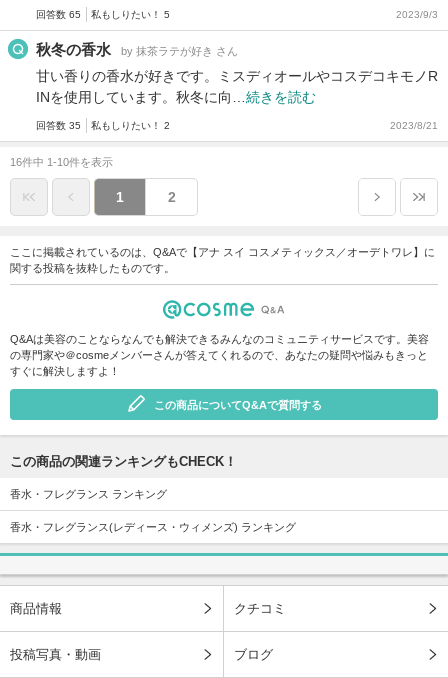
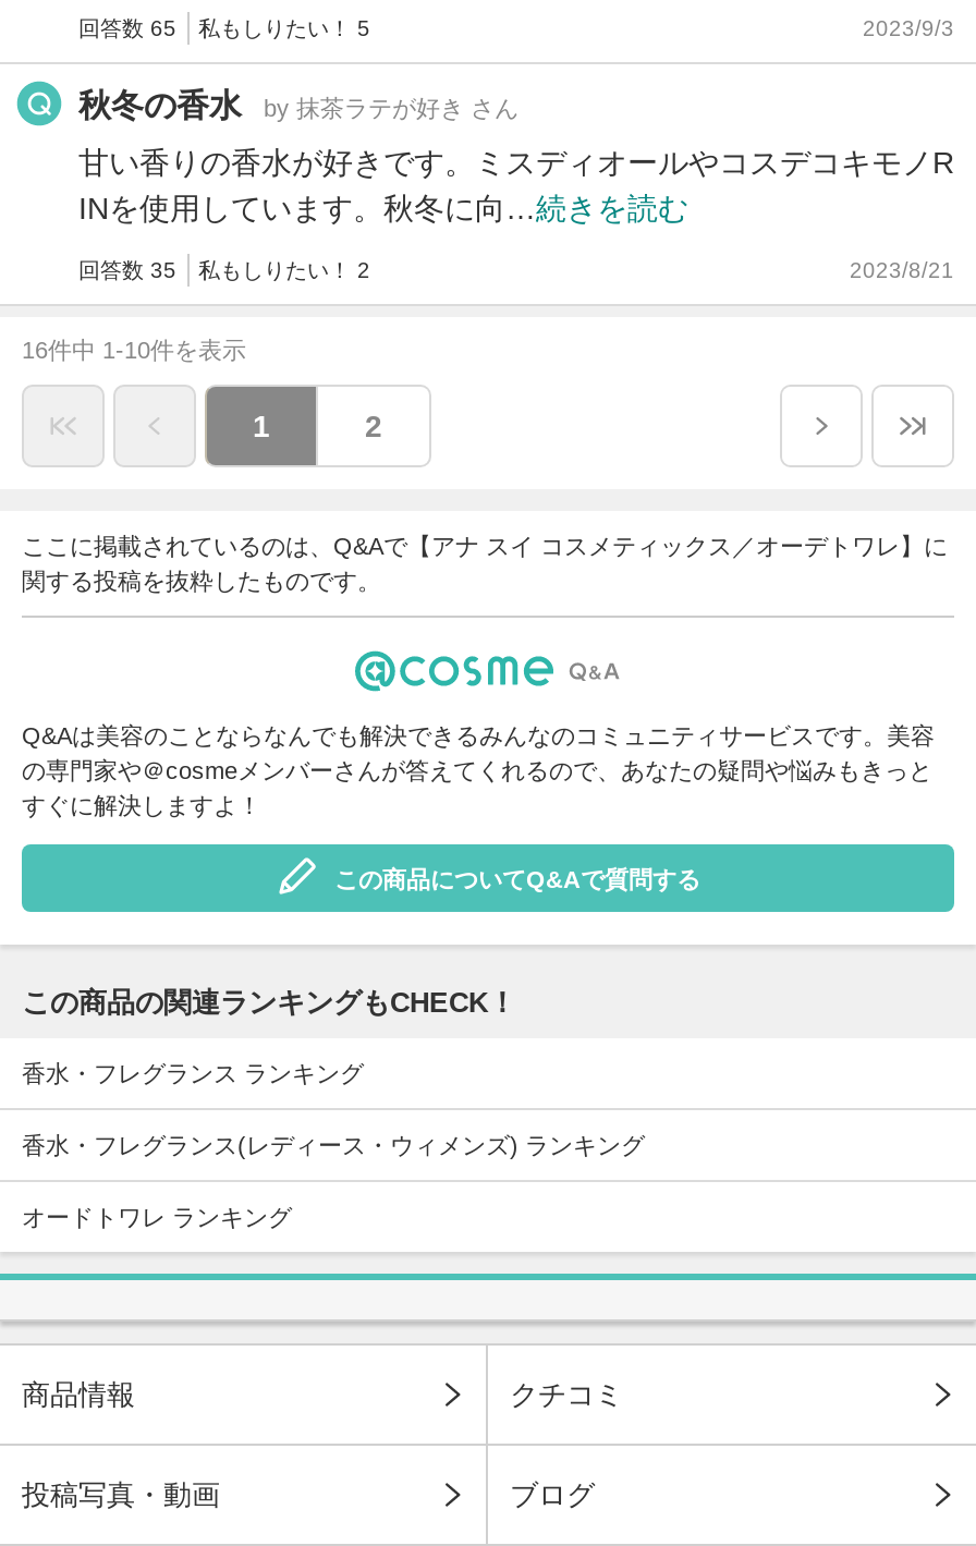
none -> [22,1203,292,1230] オードトワレ ランキング

